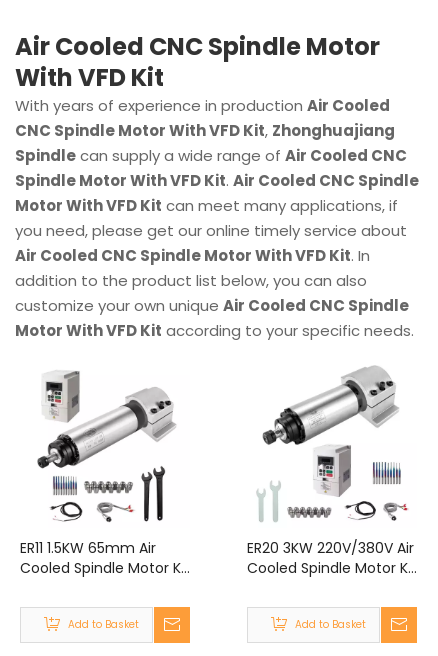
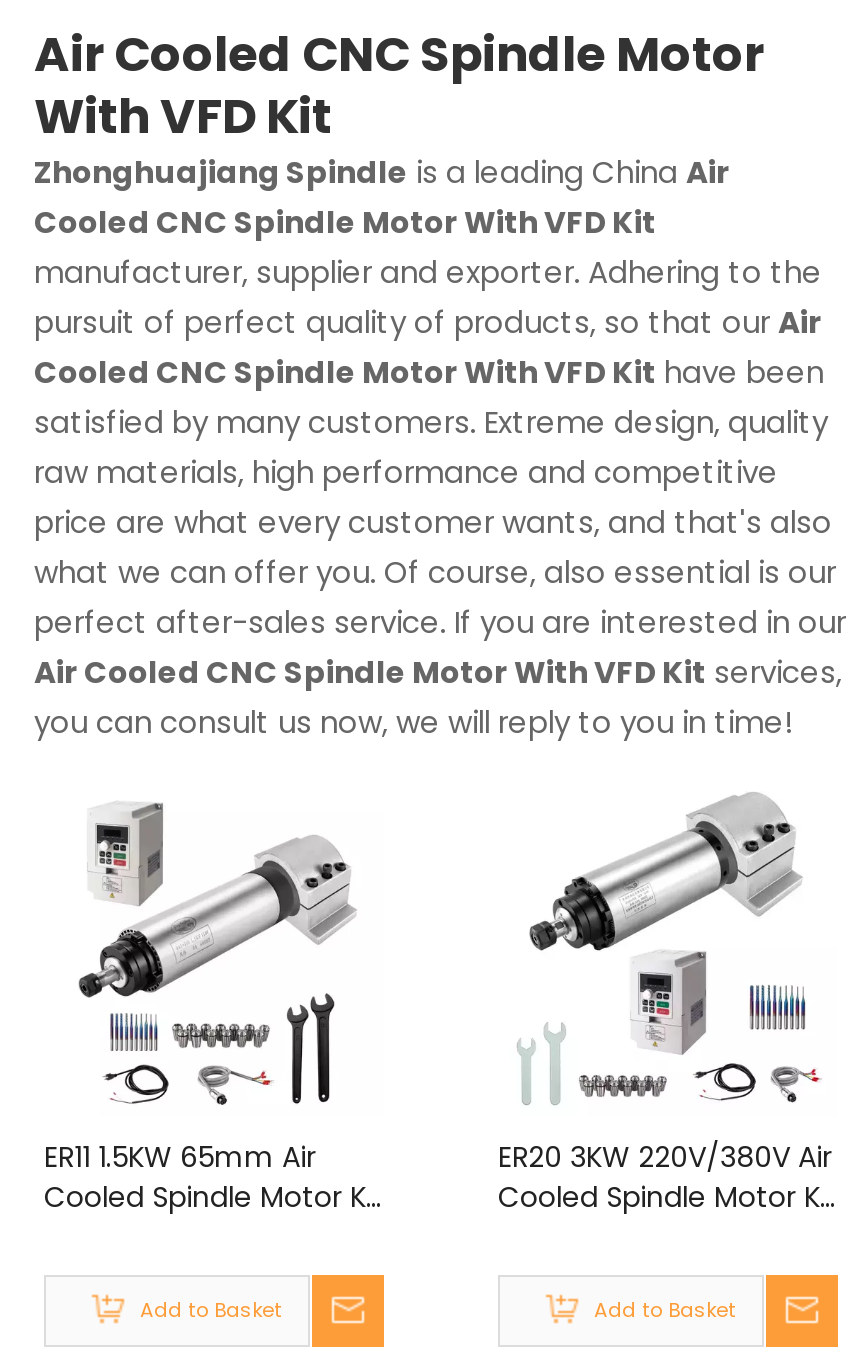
[15,95,419,341] With years of experience in production Air Cooled | CNC Spindle Motor With VFD Kit, Zhonghuajiang | Spindle can supply a wide range of Air Cooled CNC | Spindle Motor With VFD Kit. Air Cooled CNC Spindle | Motor With VFD Kit can meet many applications, if | you need, please get our online timely service about | Air Cooled CNC Spindle Motor With VFD Kit. In | addition to the product list below, you can also | customize your own unique Air Cooled CNC Spindle | Motor With VFD Kit according to your specific needs. -> [34,151,846,743] Zhonghuajiang Spindle is a leading China Air | Cooled CNC Spindle Motor With VFD Kit | manufacturer, supplier and exporter. Adhering to the | pursuit of perfect quality of products, so that our Air | Cooled CNC Spindle Motor With VFD Kit have been | satisfied by many customers. Extreme design, quality | raw materials, high performance and competitive | price are what every customer wants, and that's also | what we can offer you. Of course, also essential is our | perfect after-sales service. If you are interested in our | Air Cooled CNC Spindle Motor With VFD Kit services, | you can consult us now, we will reply to you in time!

